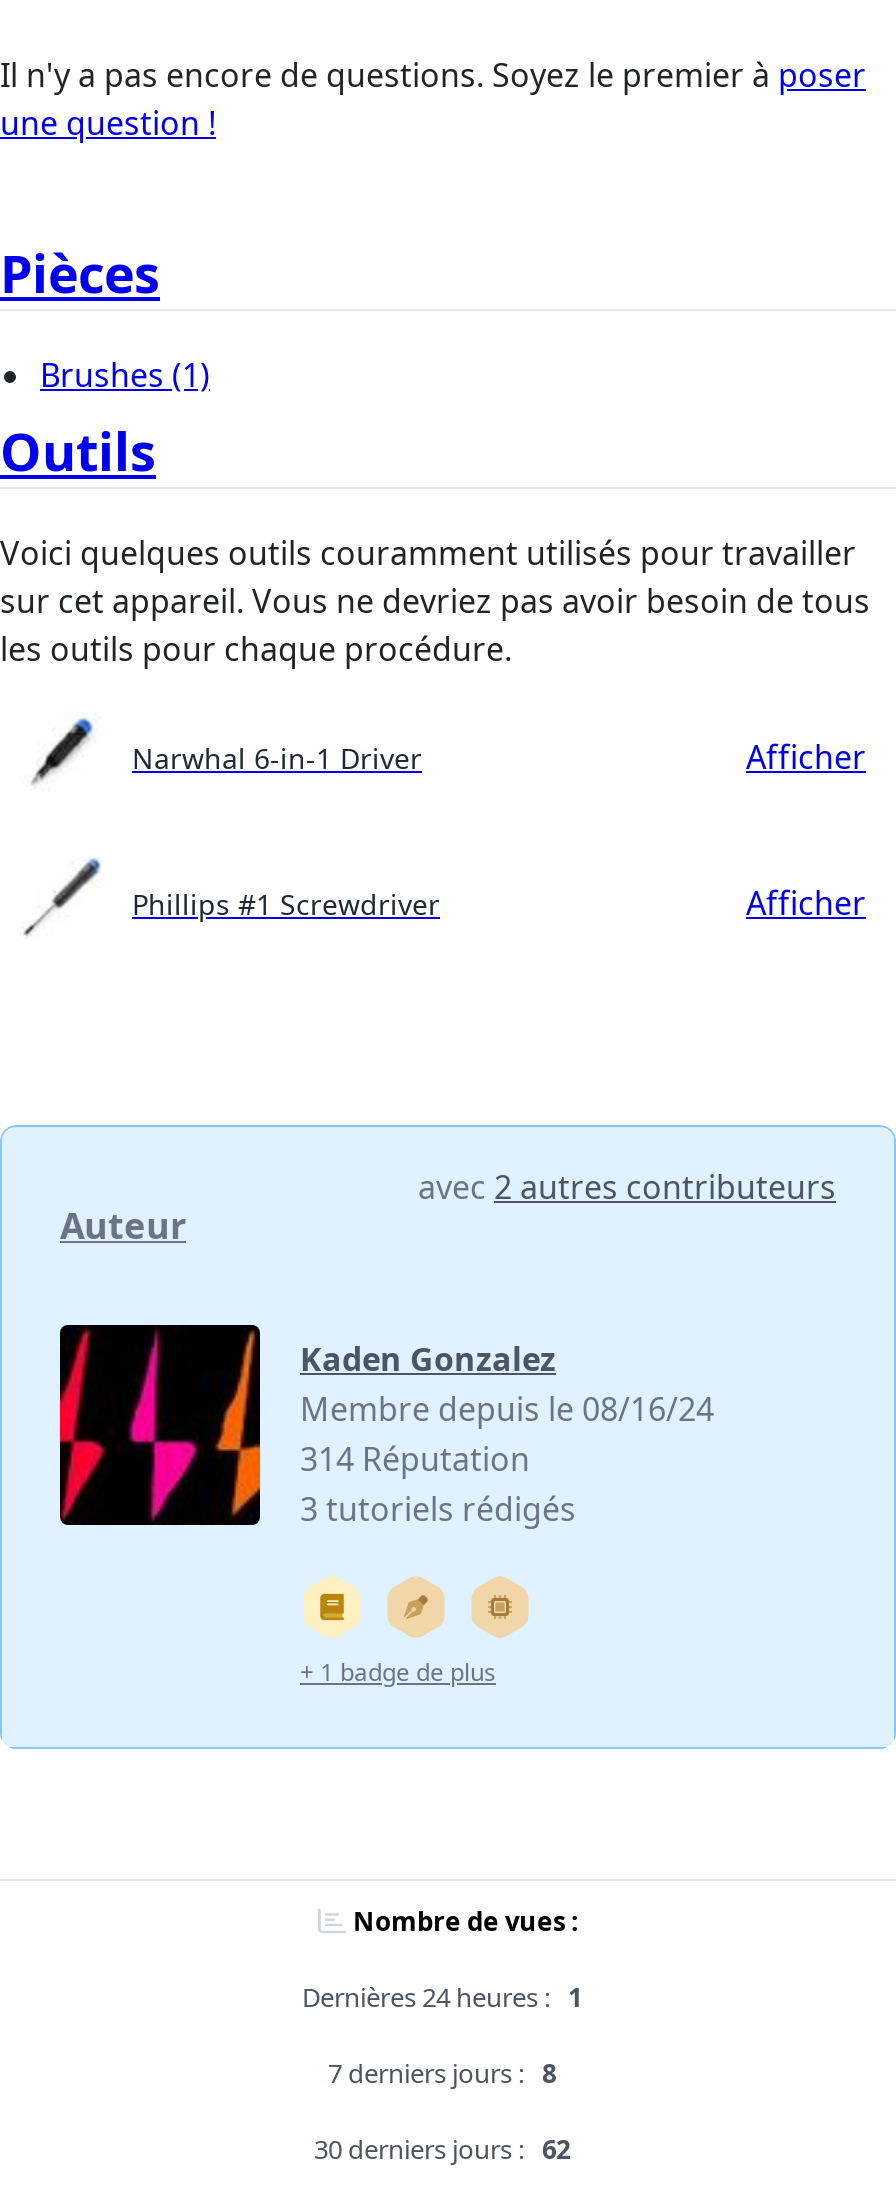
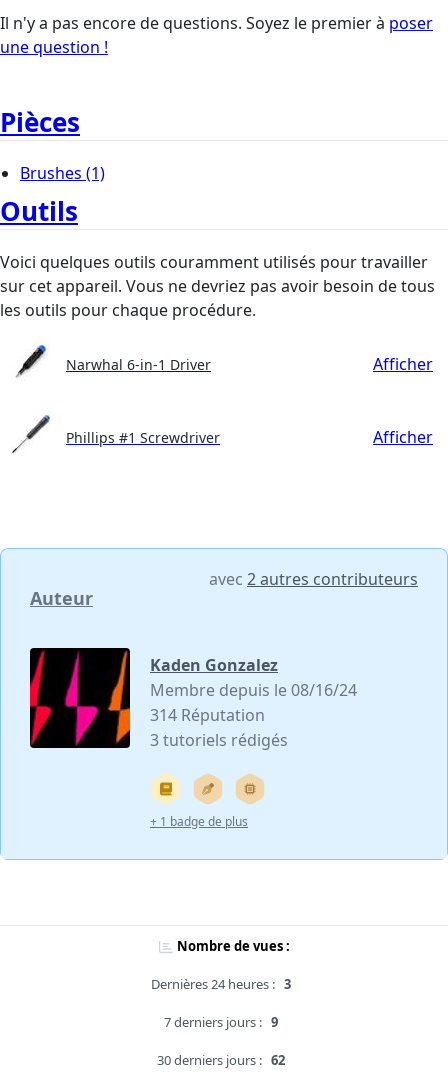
[302,1980,582,2016] Dernières 24 heures : 1 -> [151,975,291,993] Dernières 24 heures : 3
[328,2056,556,2092] 7 derniers jours : 8 -> [164,1013,278,1031] 7 derniers jours : 9

